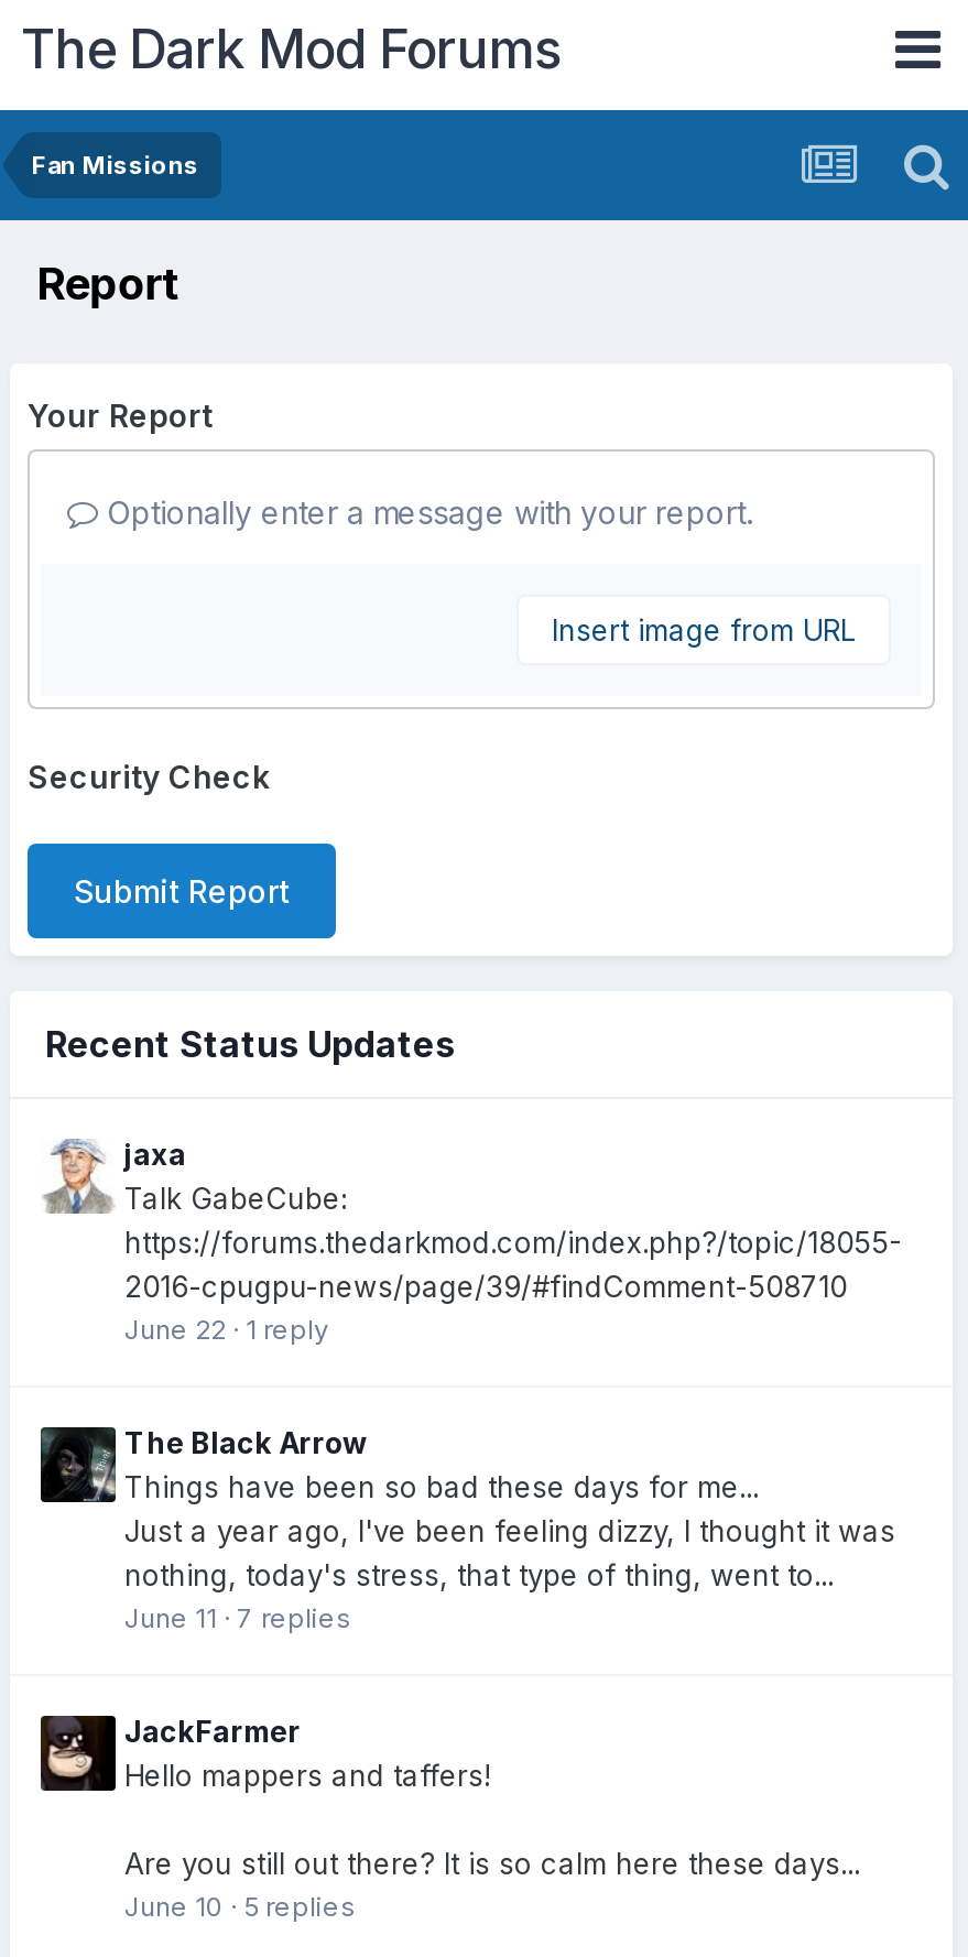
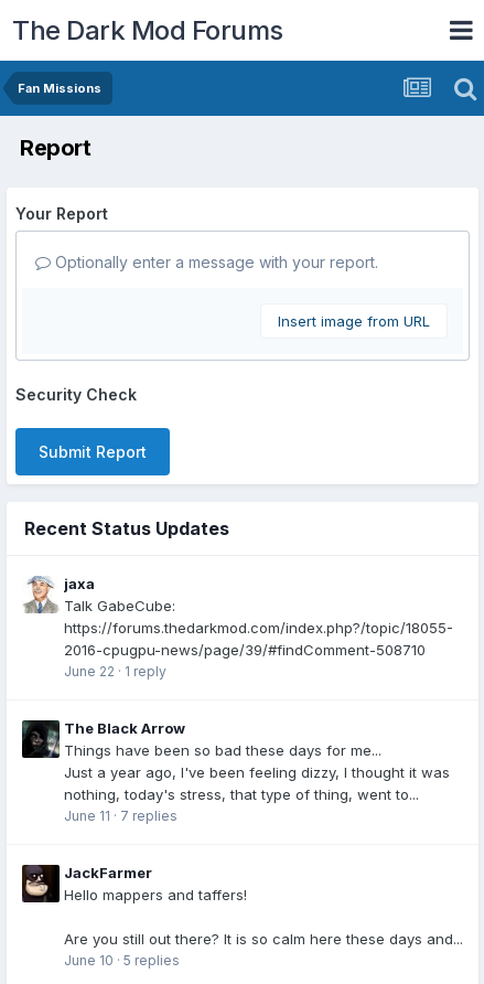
[124,1846,860,1881] Are you still out there? It is so calm here these days... -> [64,930,463,948] Are you still out there? It is so calm here these days and...

